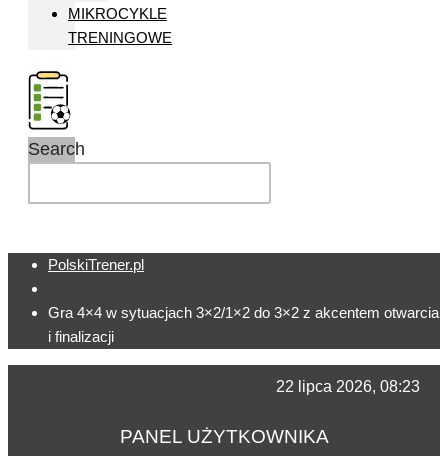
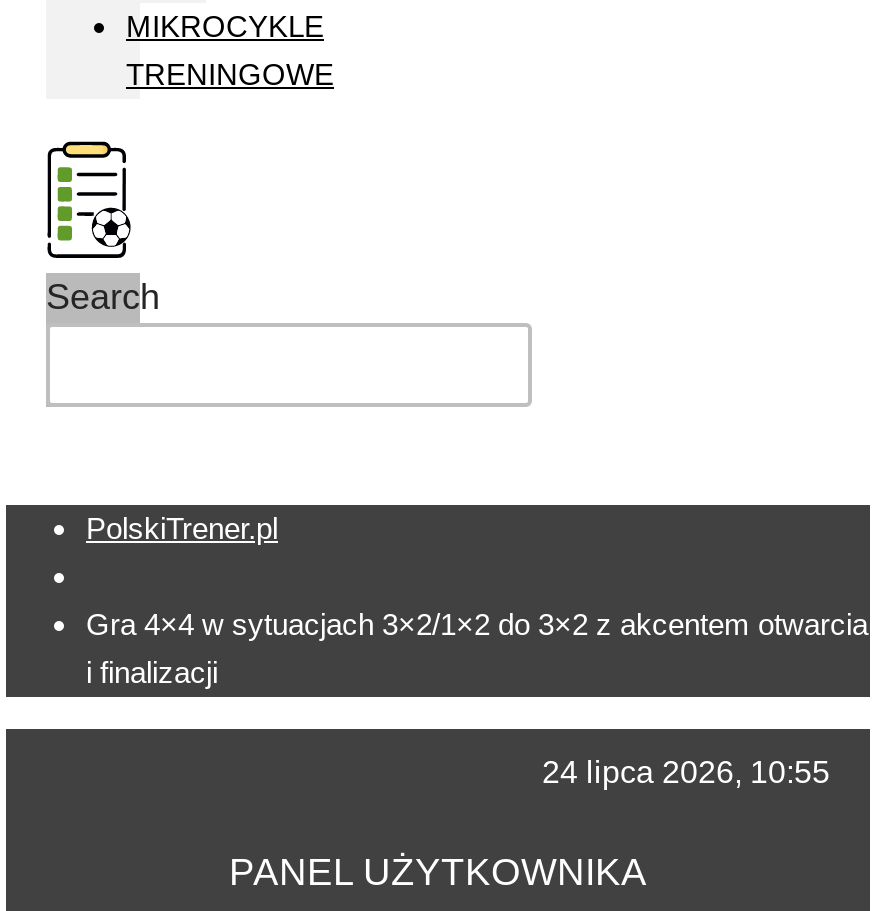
[276,378,420,395] 22 lipca 2026, 08:23 -> [542,755,830,789] 24 lipca 2026, 10:55

